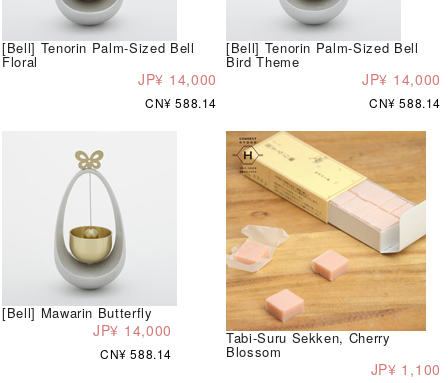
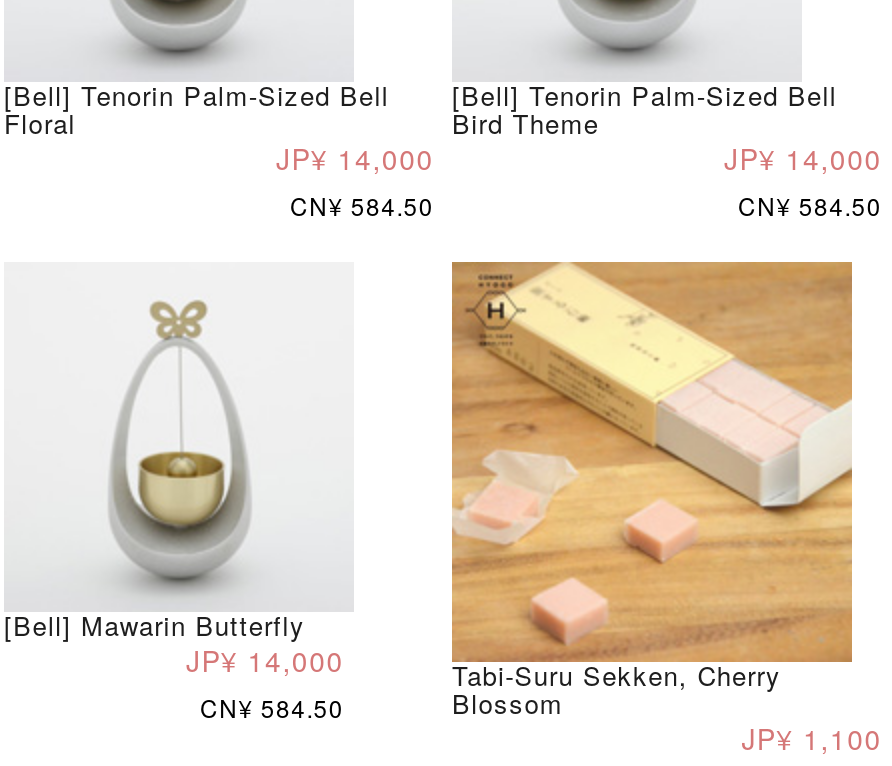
[145,94,217,111] CN¥ 588.14 -> [290,187,434,221] CN¥ 584.50
[369,94,441,111] CN¥ 588.14 -> [738,187,882,221] CN¥ 584.50
[100,345,172,362] CN¥ 588.14 -> [200,689,344,723] CN¥ 584.50

